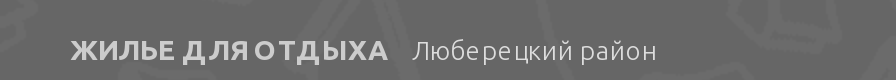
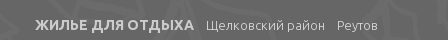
[412,36,656,64] Люберецкий район -> [206,18,378,32] Щелковский район | Реутов

